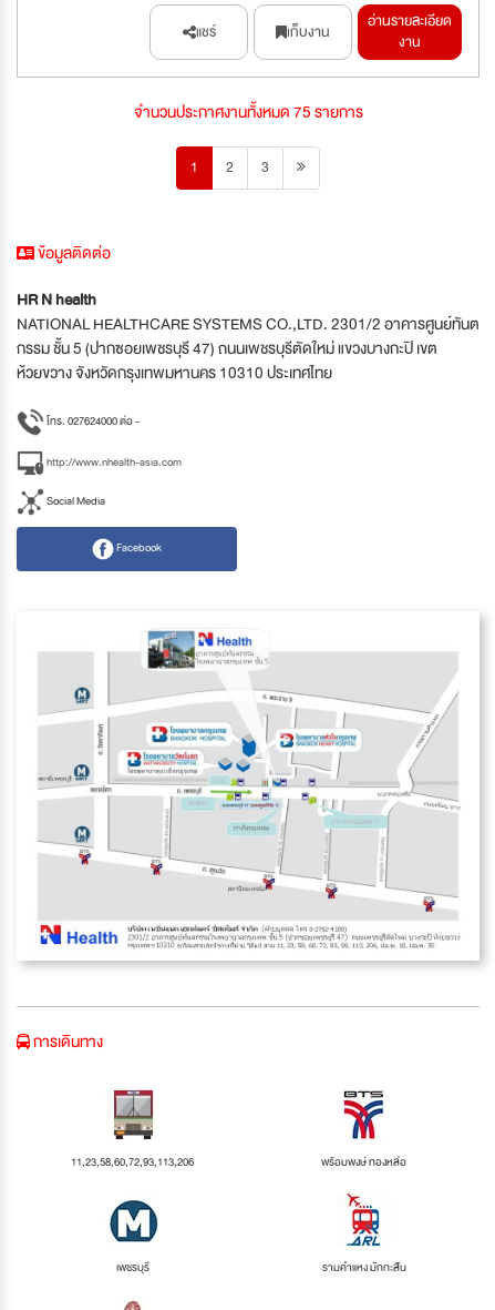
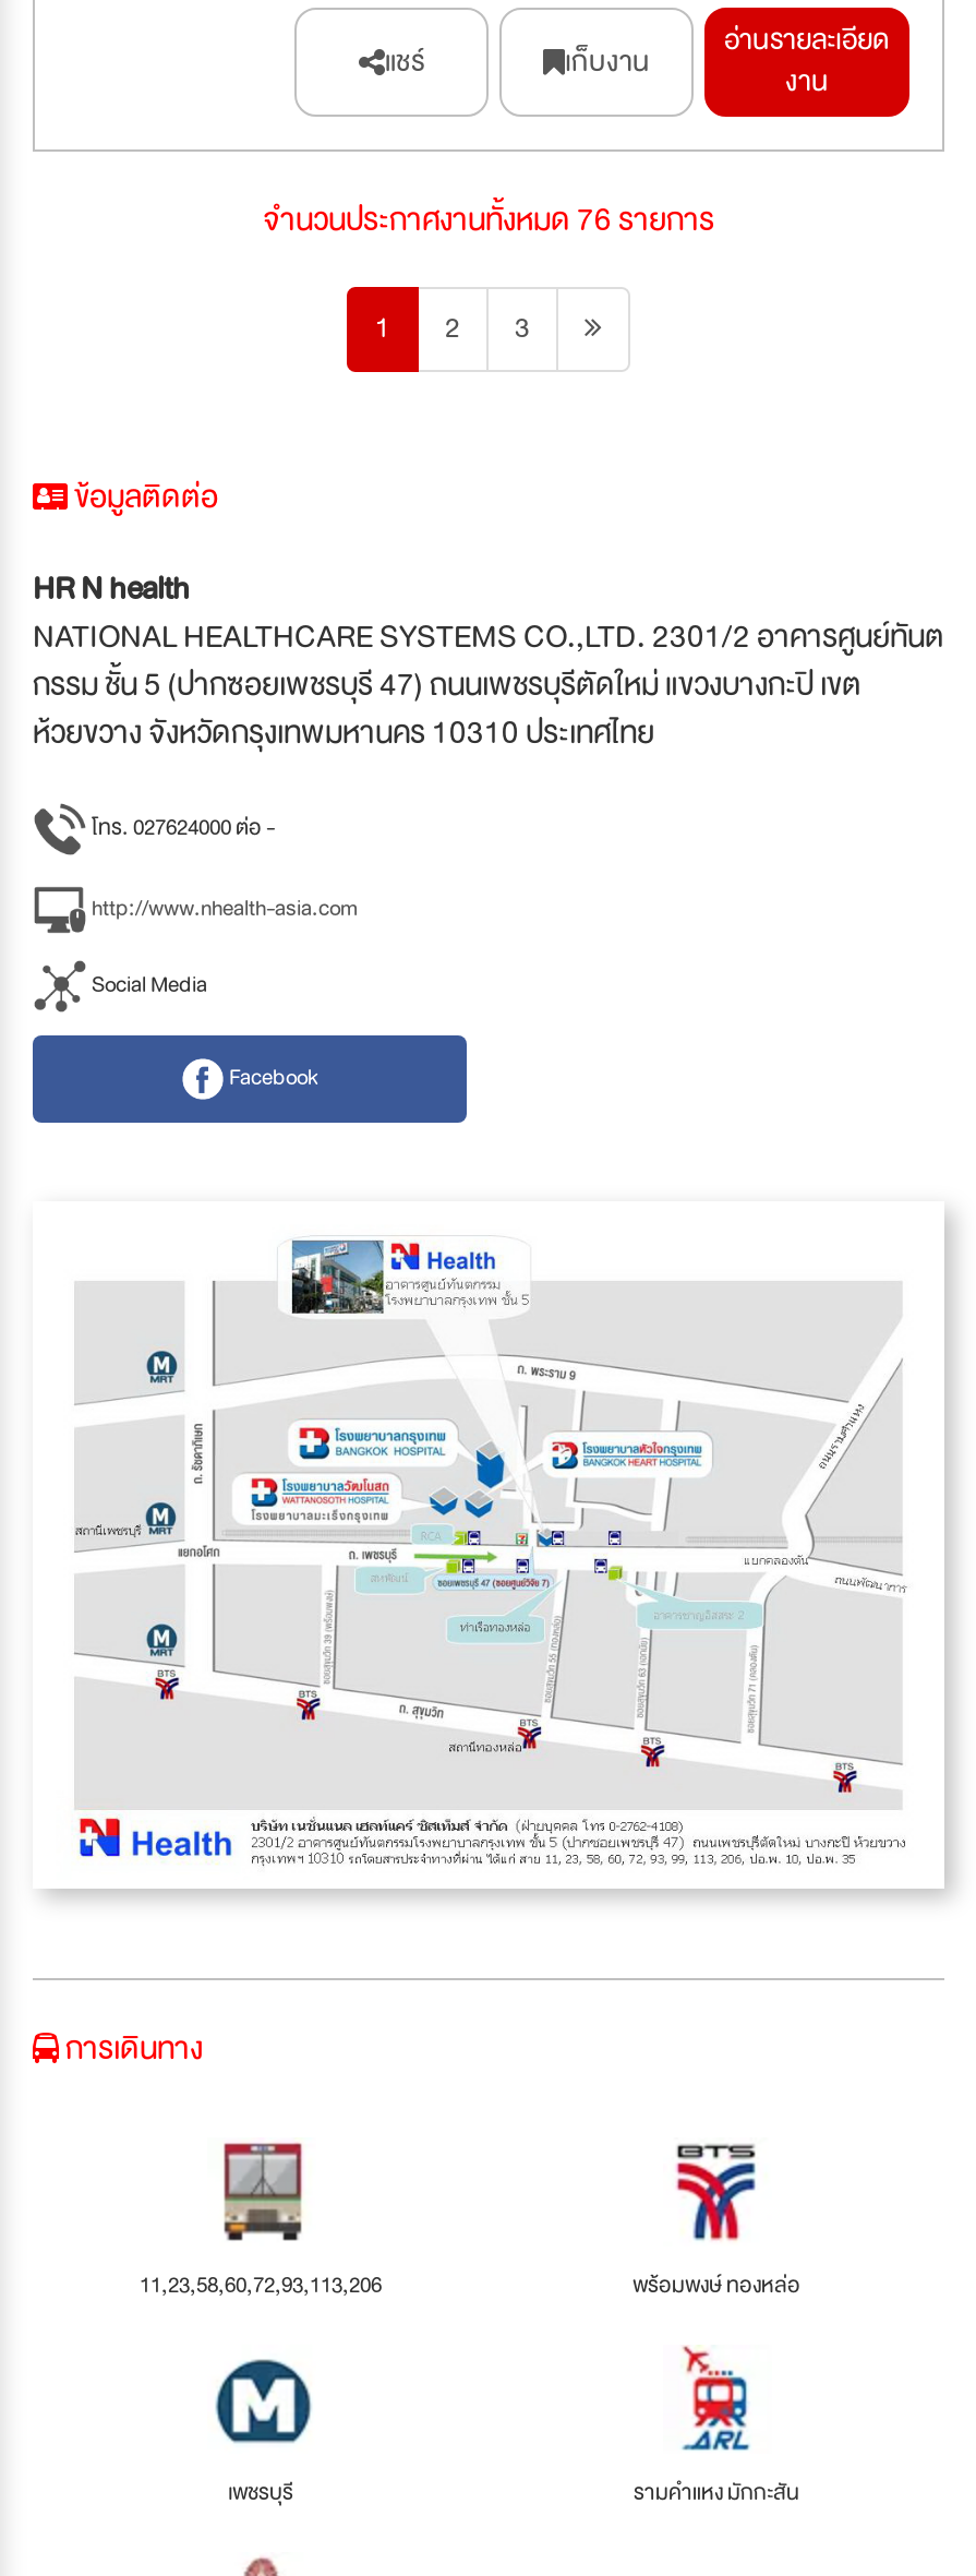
[133,99,363,126] จำนวนประกาศงานทั้งหมด 75 รายการ -> [263,194,714,247] จำนวนประกาศงานทั้งหมด 76 รายการ

